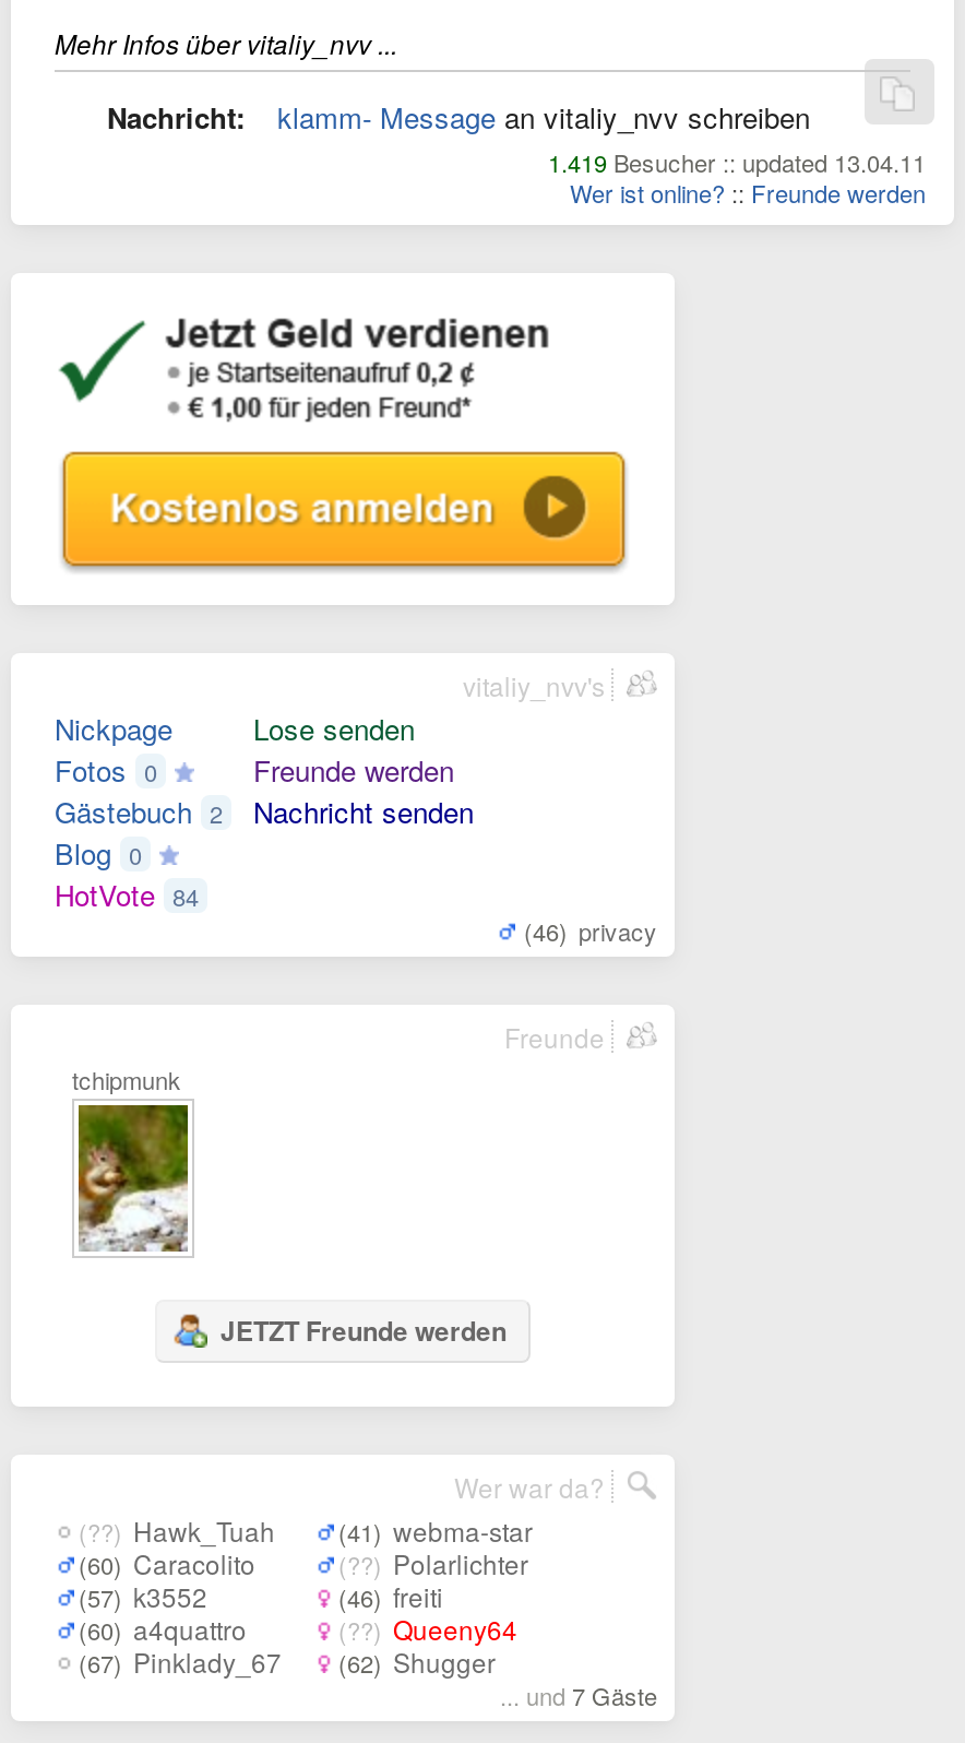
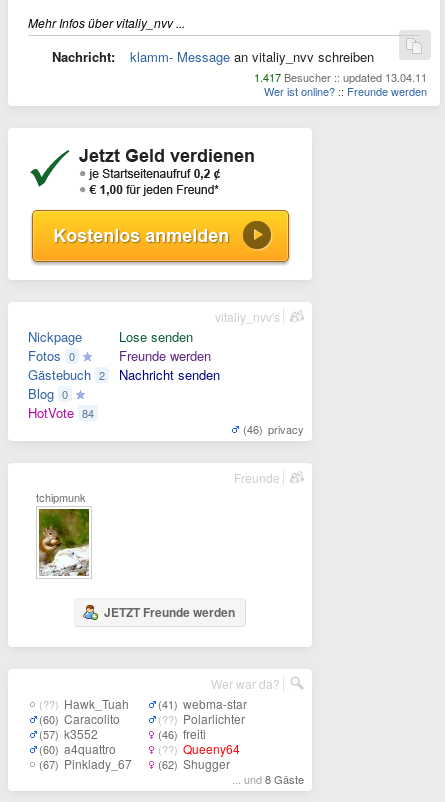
[548,144,926,179] 1.419 Besucher :: updated 13.04.11 -> [254,69,427,85] 1.417 Besucher :: updated 13.04.11
[500,1677,657,1712] ... und 7 Gäste -> [232,771,304,787] ... und 8 Gäste

